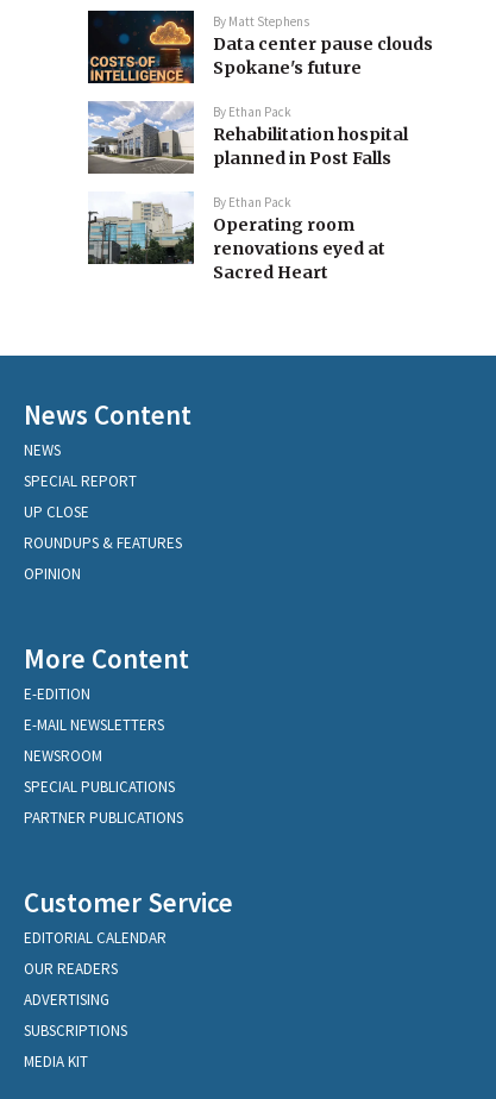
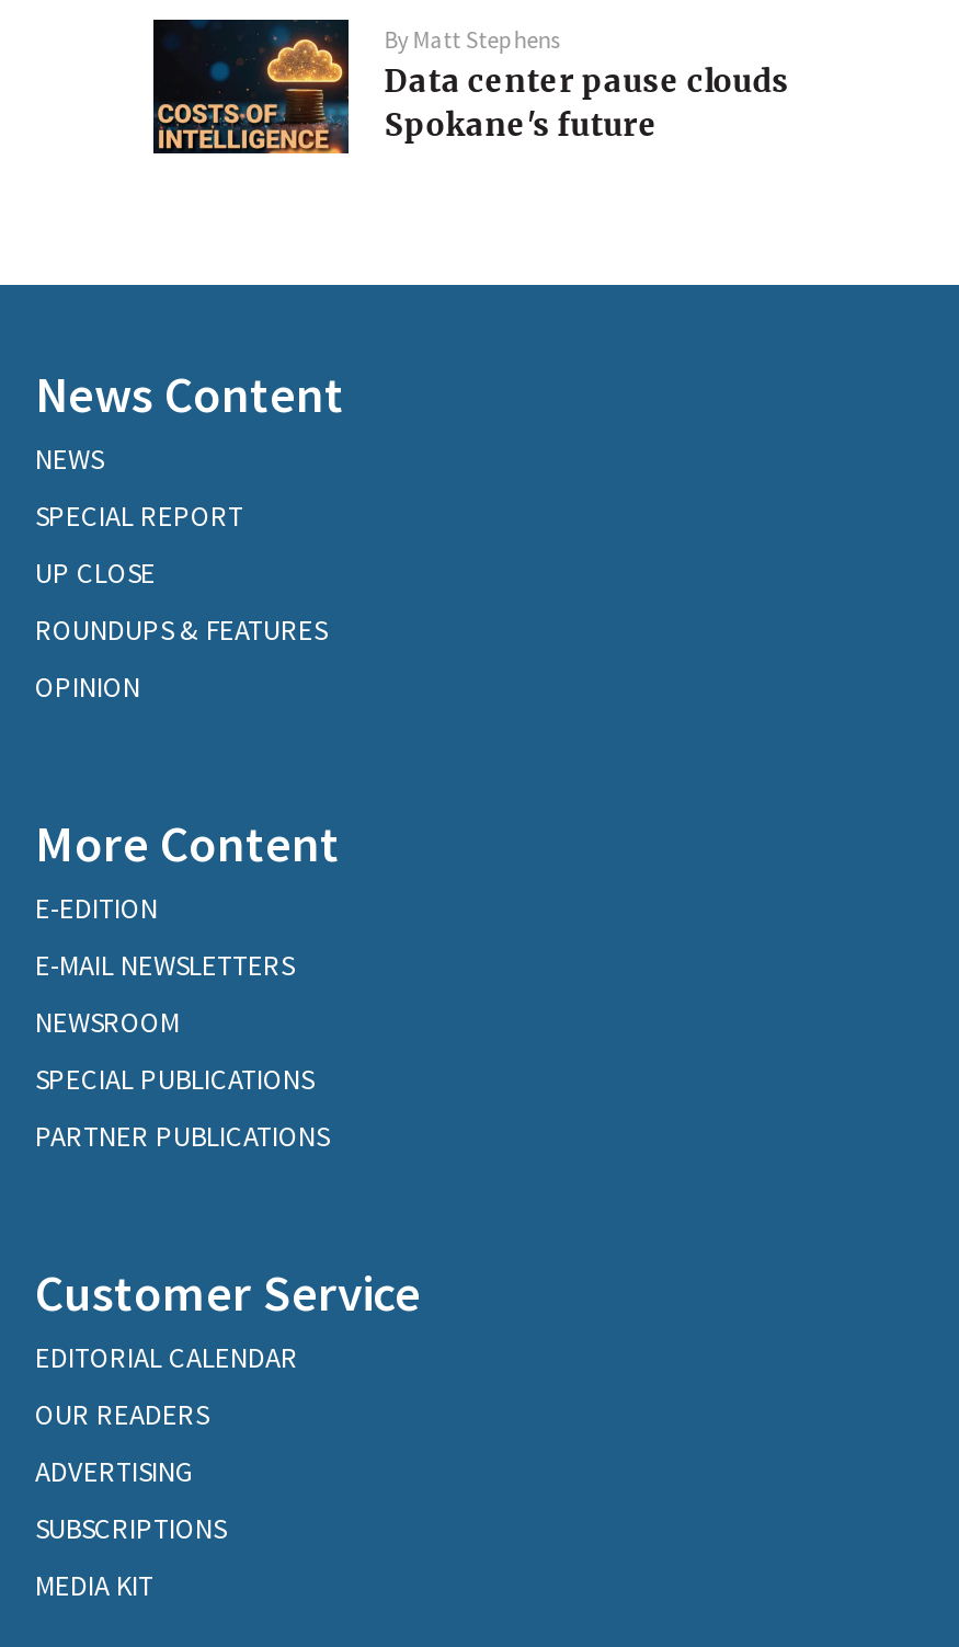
[87,100,408,283] [image] | By Ethan Pack | Rehabilitation hospital | planned in Post Falls | By Ethan Pack | Operating room | renovations eyed at | Sacred Heart -> none
[87,191,195,284] [image] -> none

